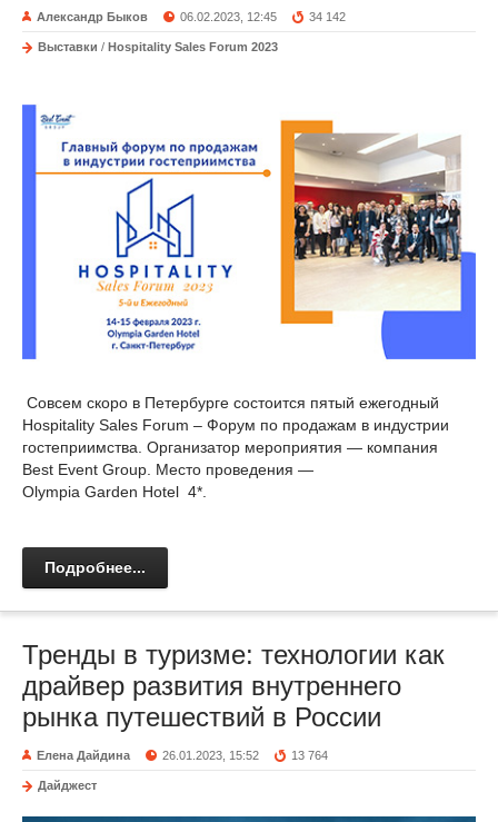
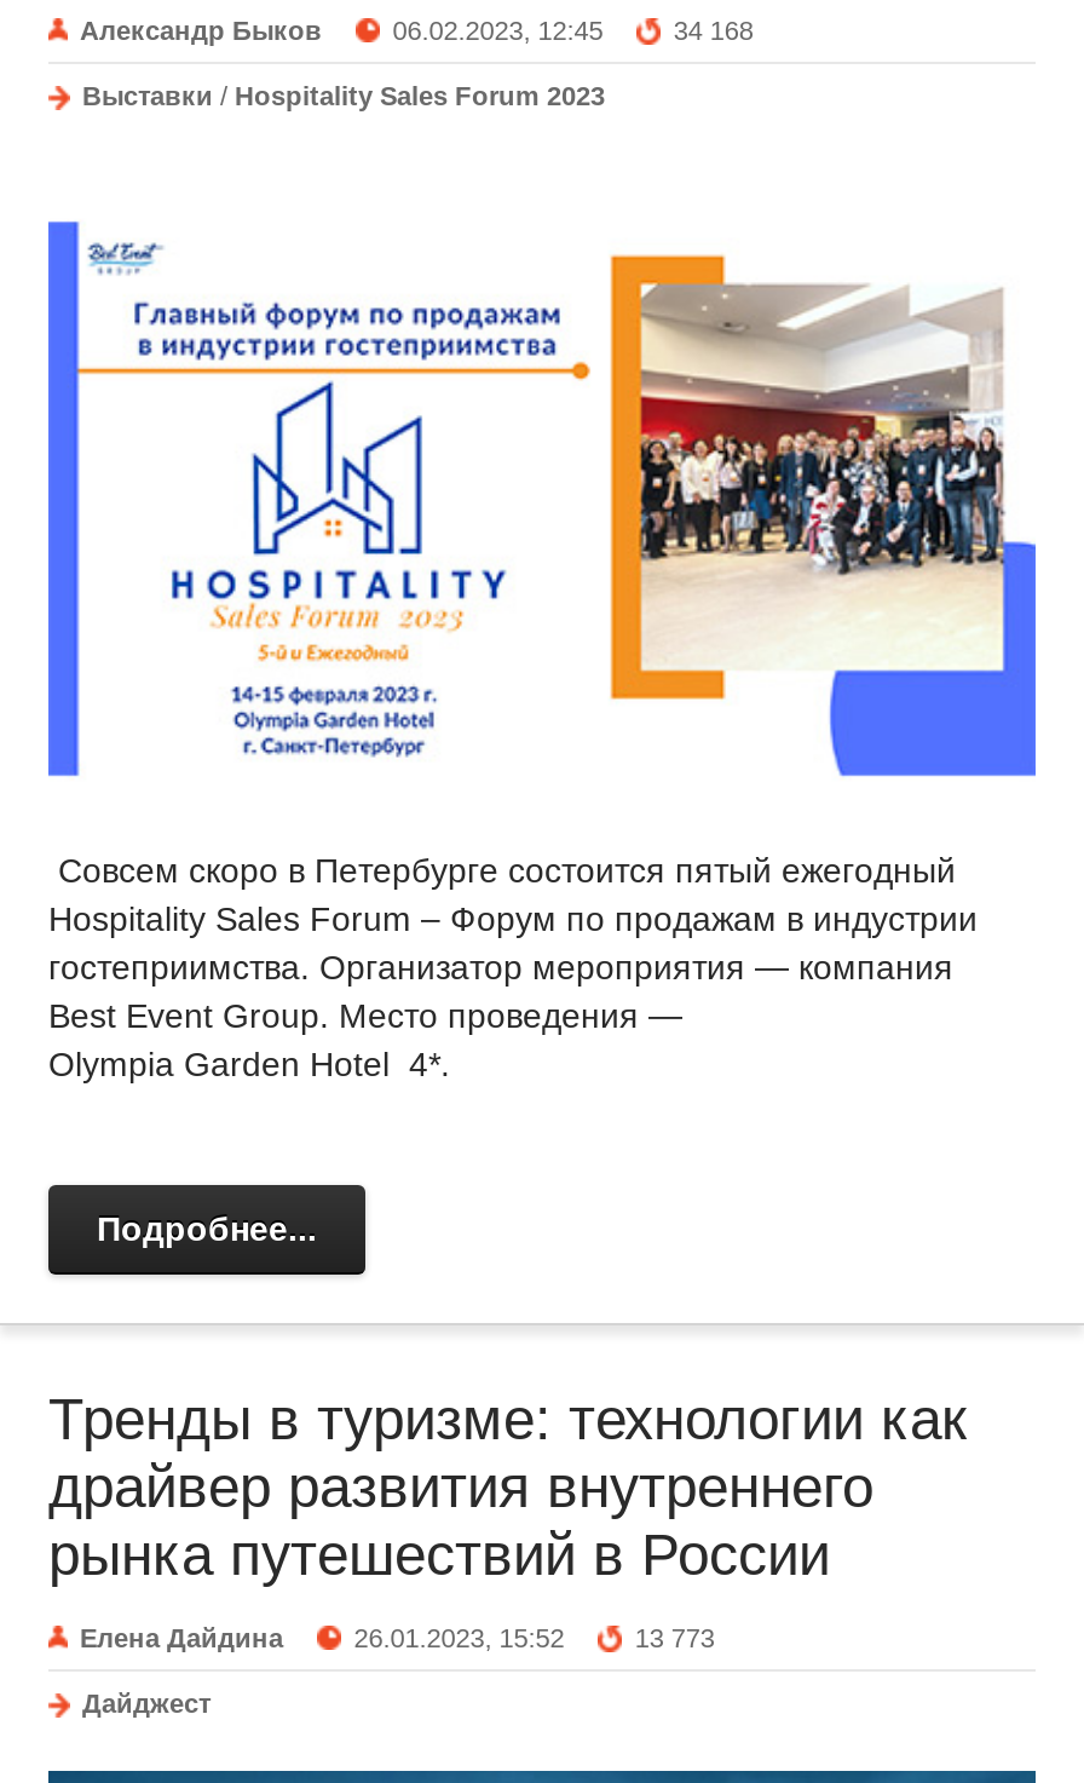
[309,10,346,24] 34 142 -> [674,16,753,45] 34 168
[292,749,328,762] 13 764 -> [635,1623,715,1652] 13 773

